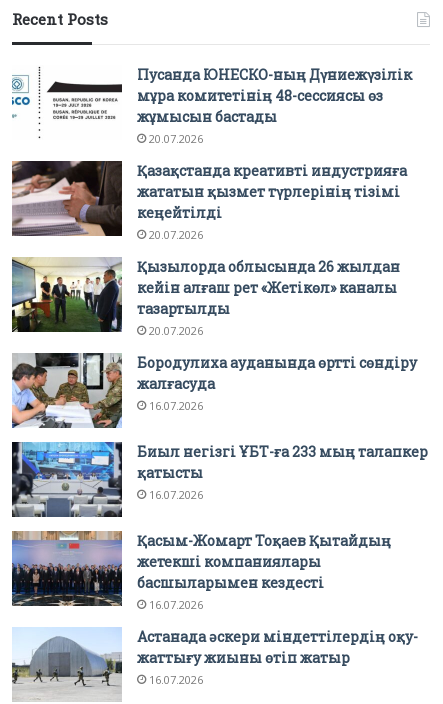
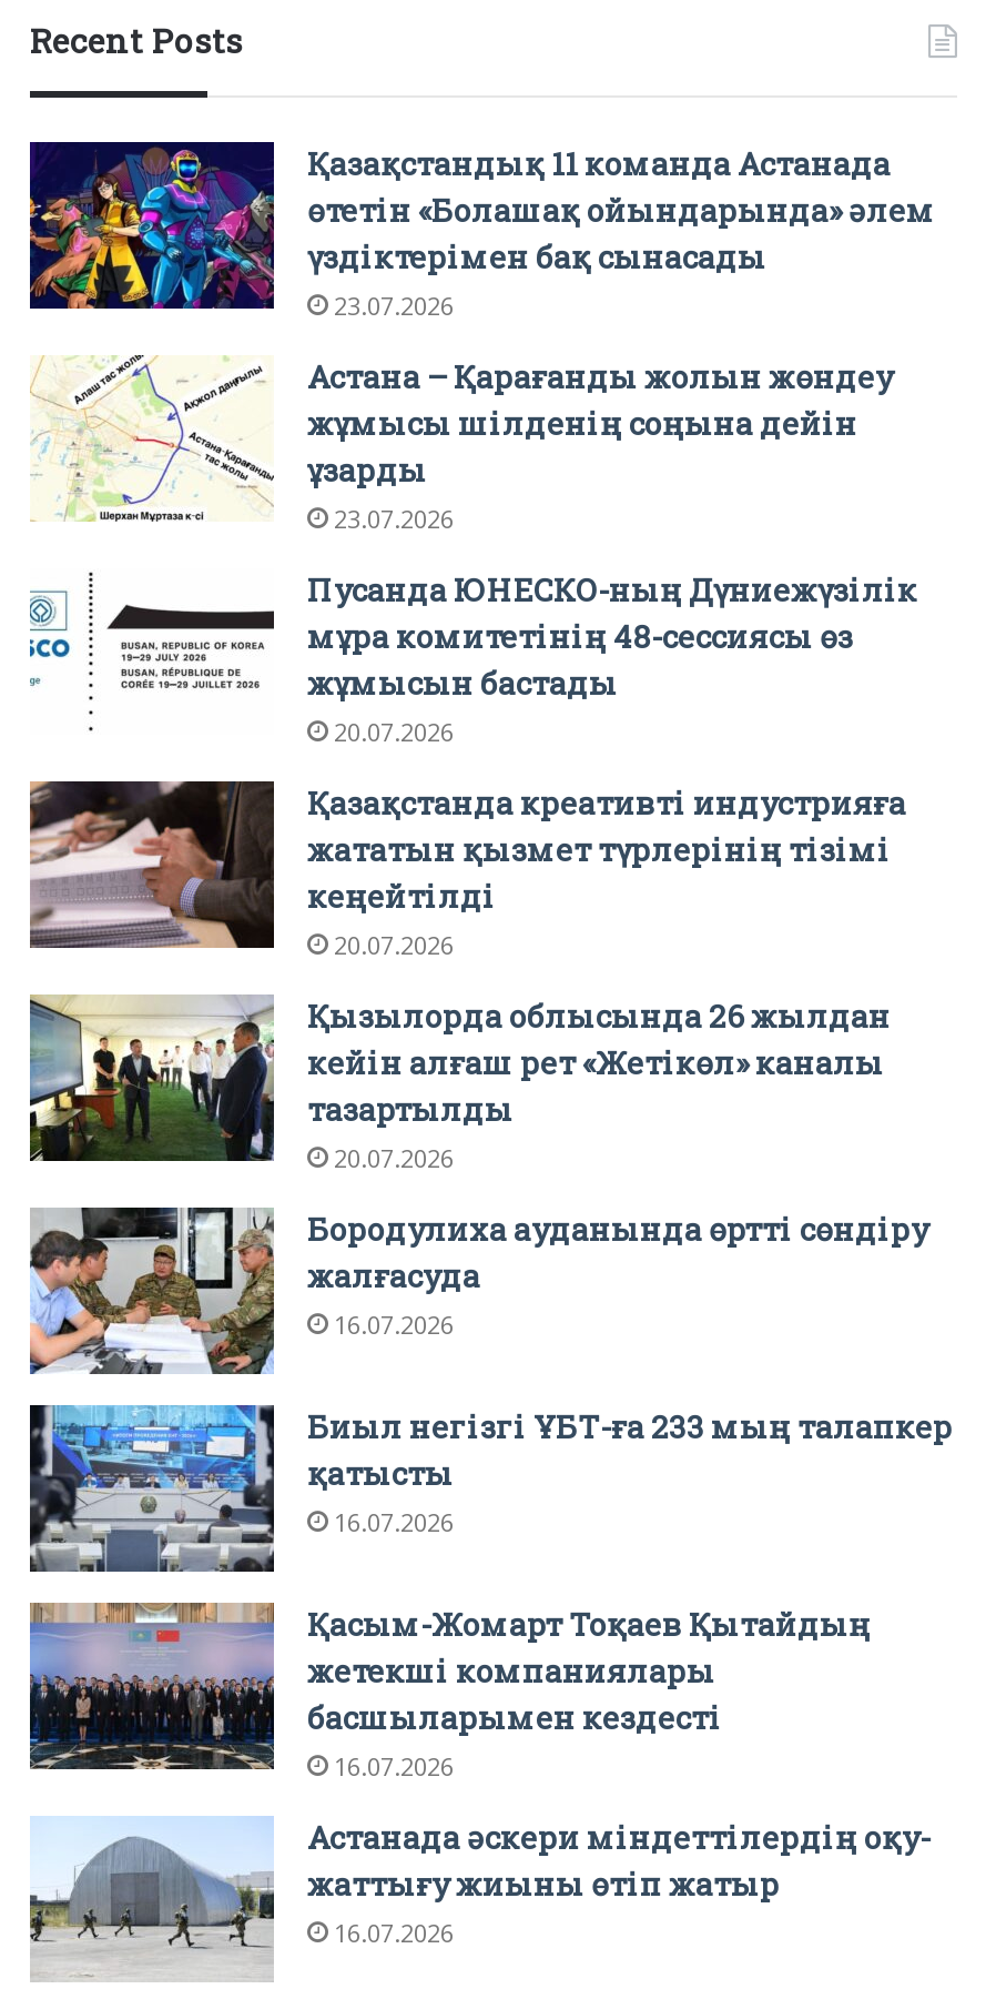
none -> [28,140,935,534] [image] | Қазақстандық 11 команда Астанада | өтетін «Болашақ ойындарында» әлем | үздіктерімен бақ сынасады | 23.07.2026 | Астана – Қарағанды жолын жөндеу | жұмысы шілденің соңына дейін | ұзарды | 23.07.2026
none -> [30,355,274,522] [image]

